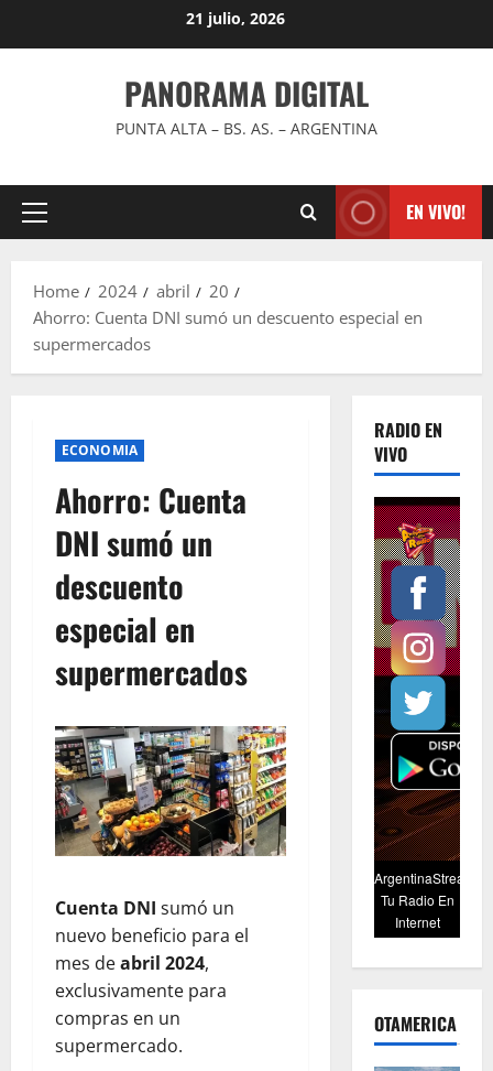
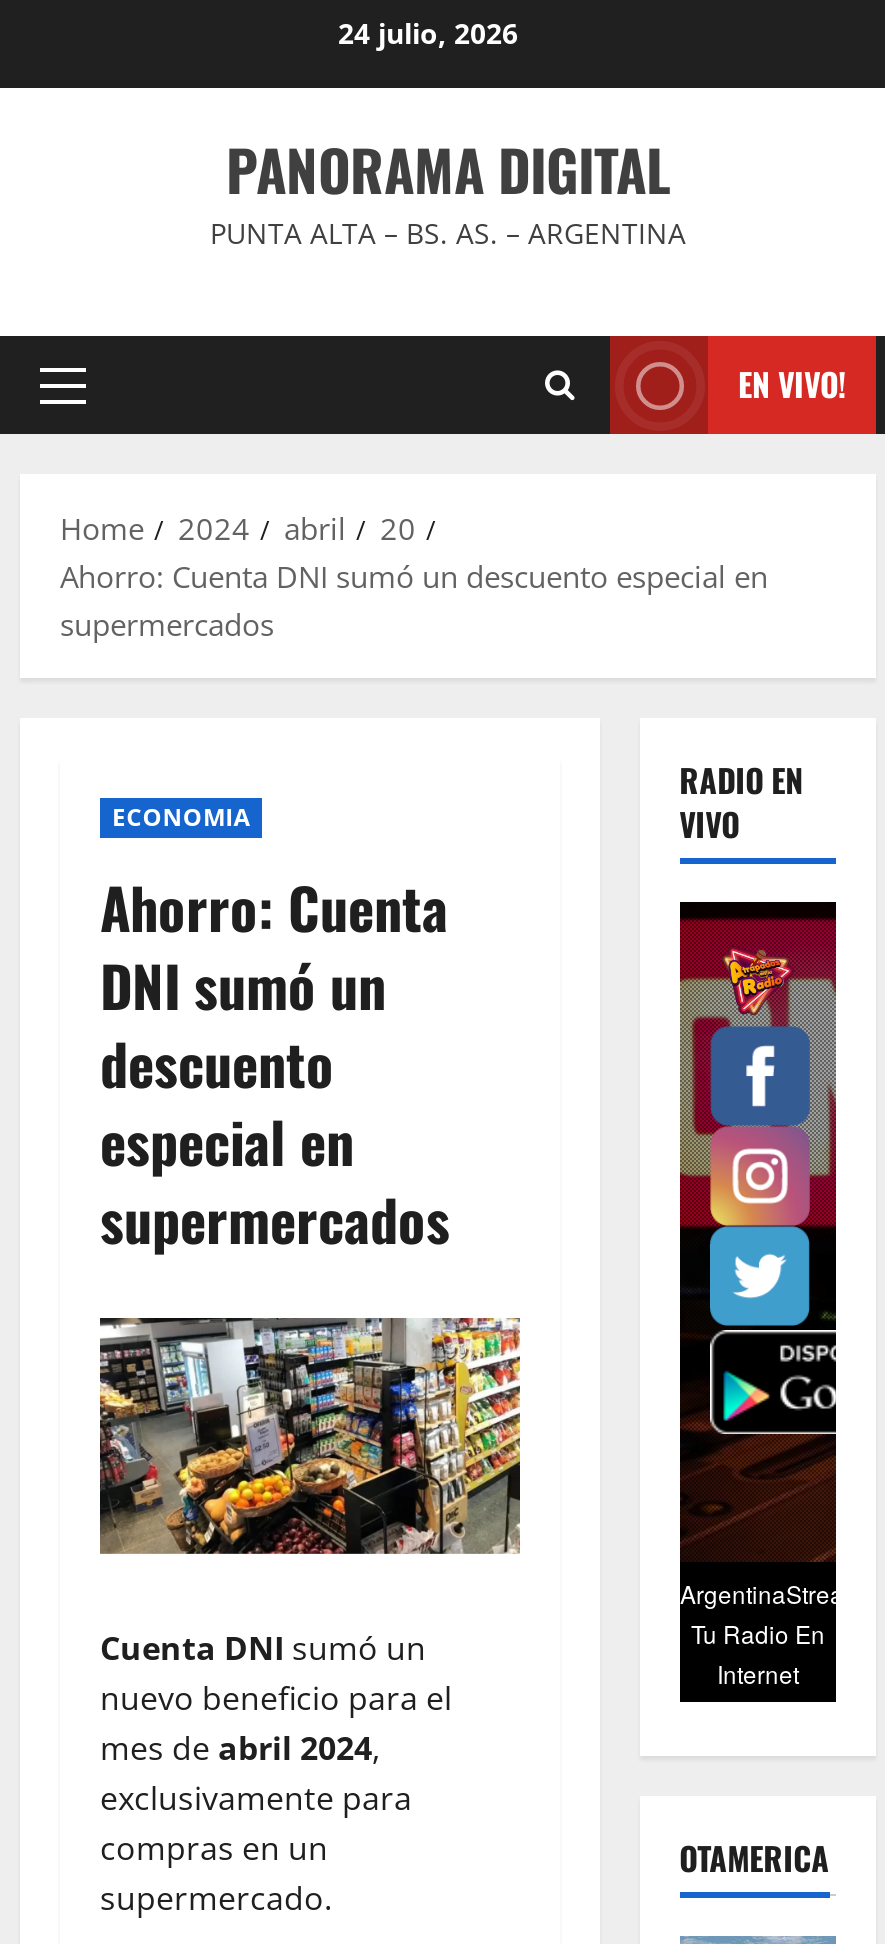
[186,8,285,29] 21 julio, 2026 -> [338,14,518,52] 24 julio, 2026

